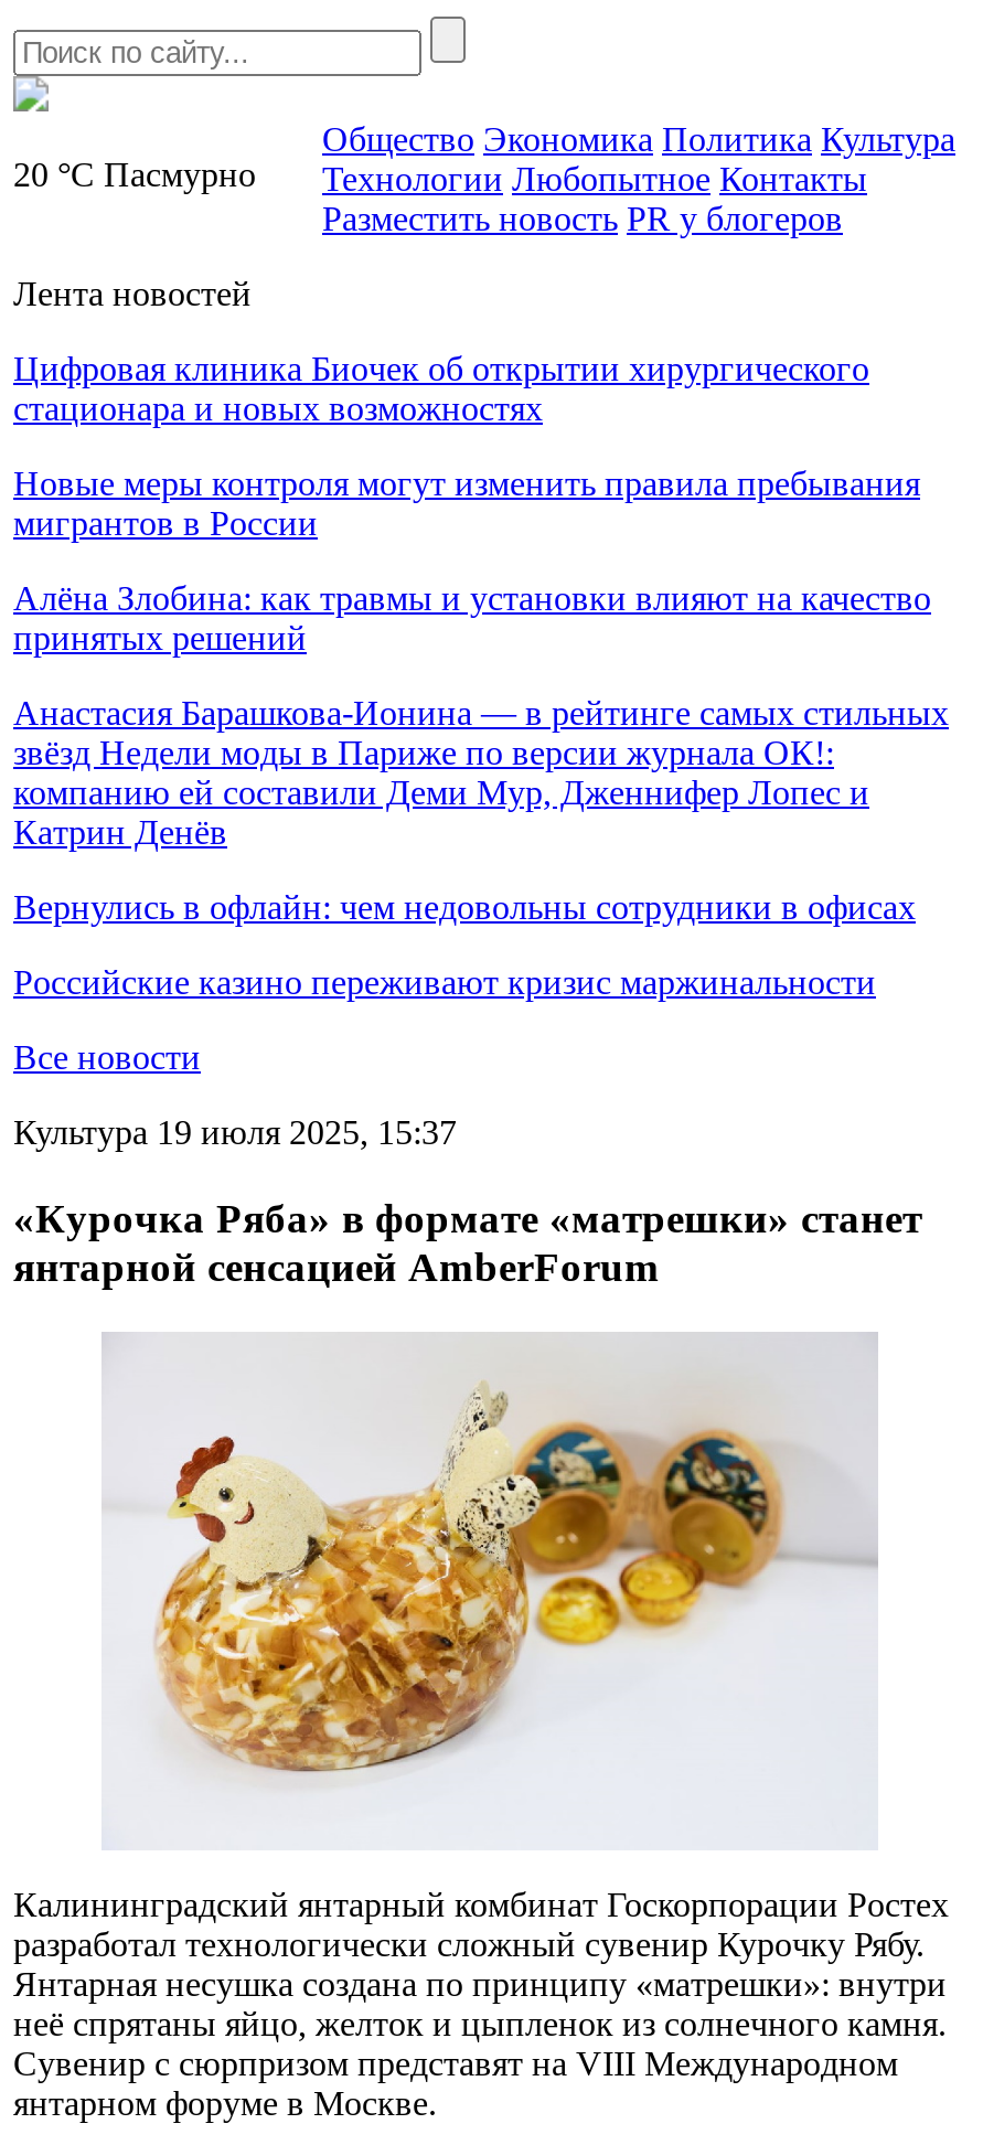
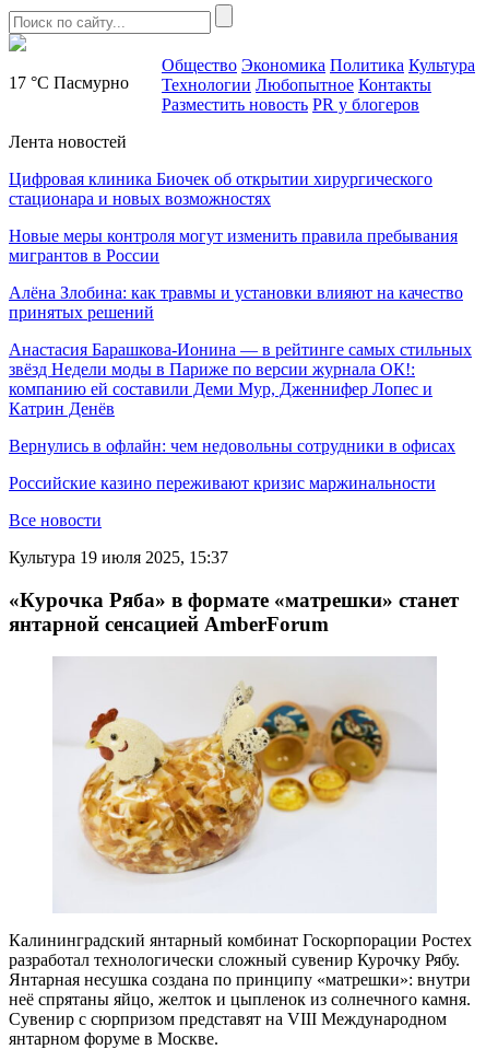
[13,156,867,198] 20 °C Пасмурно Технологии Любопытное Контакты -> [9,73,431,94] 17 °C Пасмурно Технологии Любопытное Контакты

